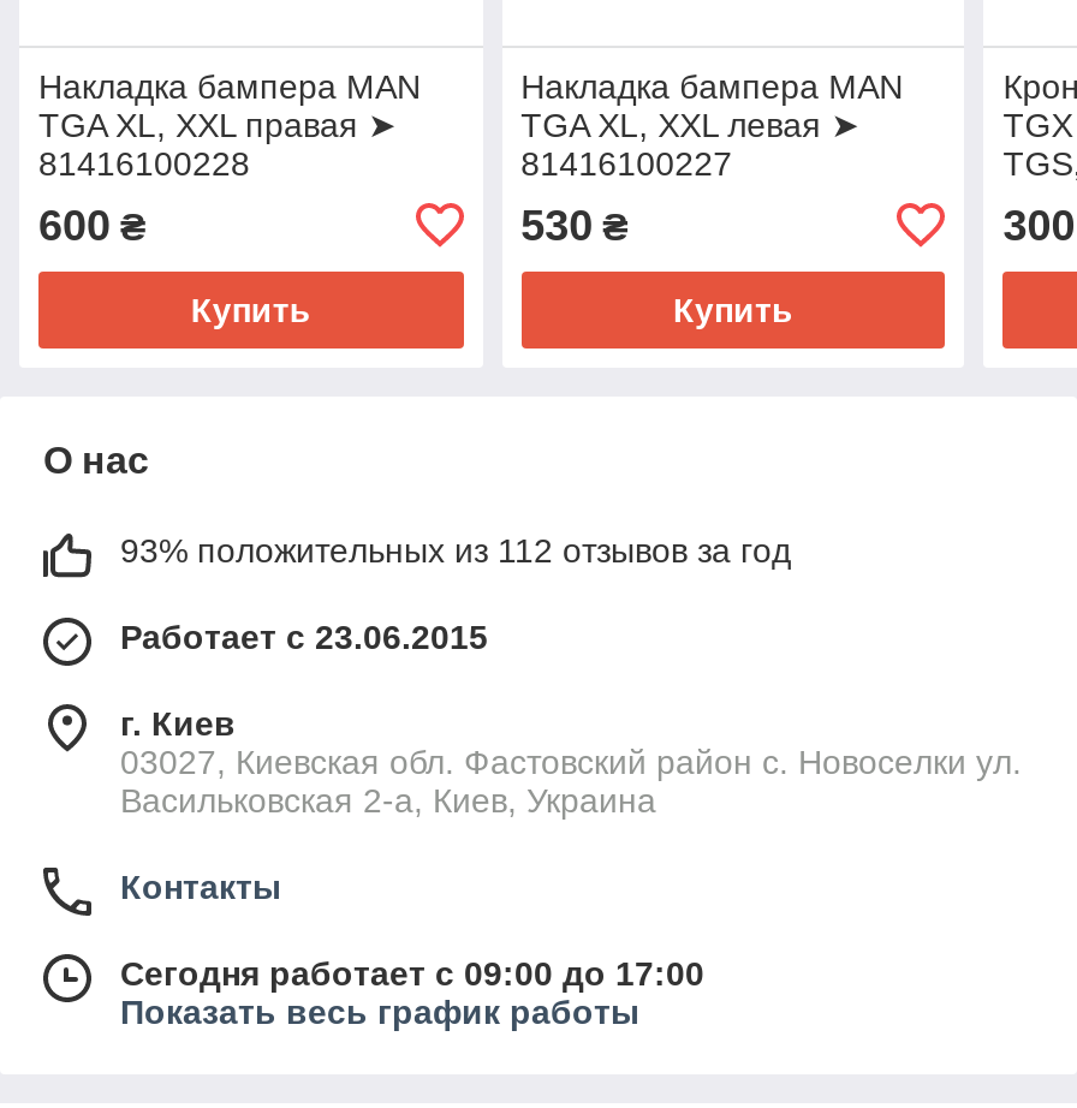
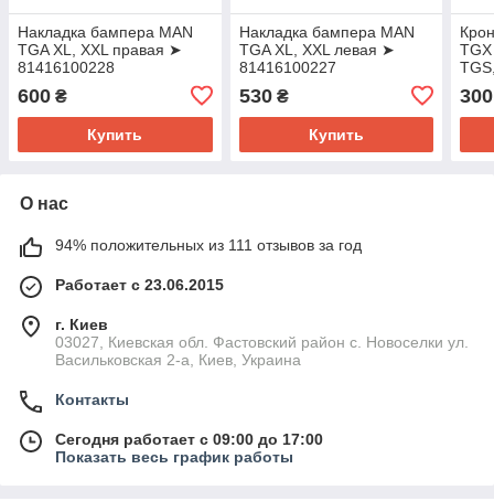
[120,531,791,569] 93% положительных из 112 отзывов за год -> [55,236,362,254] 94% положительных из 111 отзывов за год

